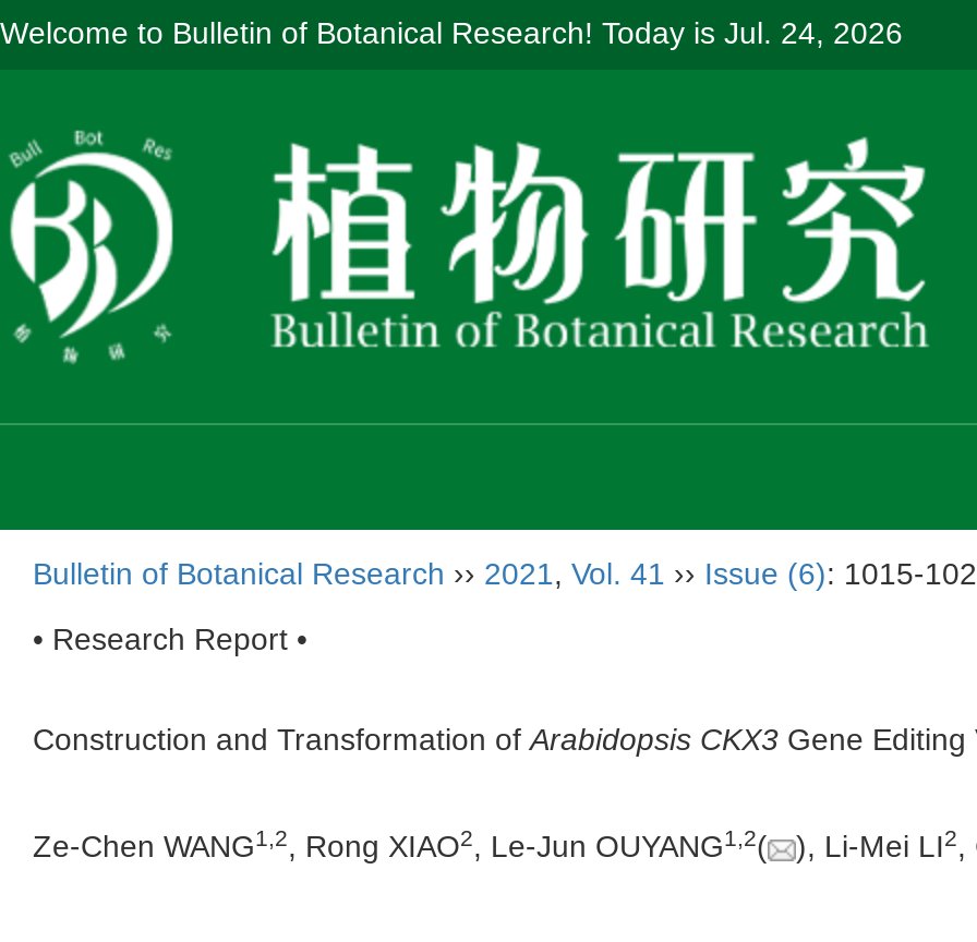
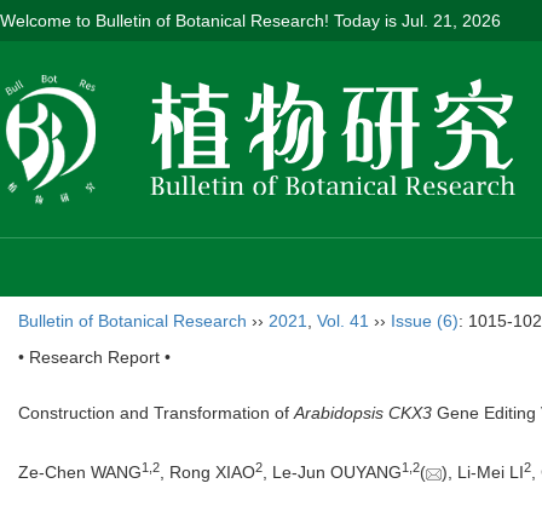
[0,15,903,50] Welcome to Bulletin of Botanical Research! Today is Jul. 24, 2026 -> [0,11,501,30] Welcome to Bulletin of Botanical Research! Today is Jul. 21, 2026

